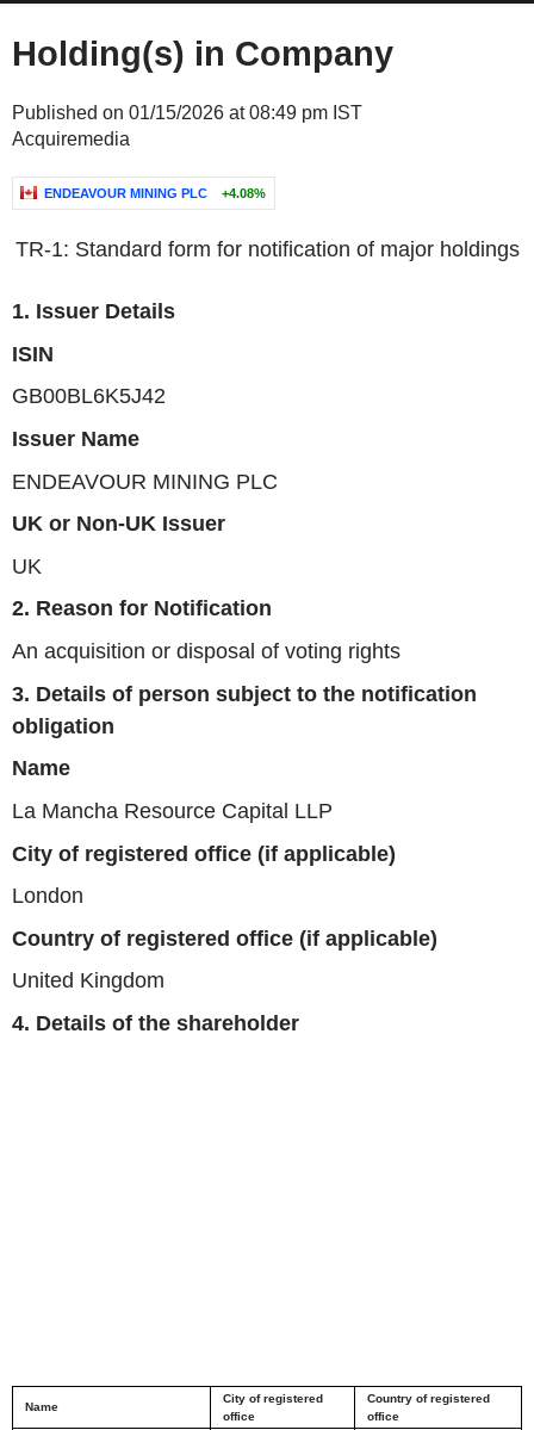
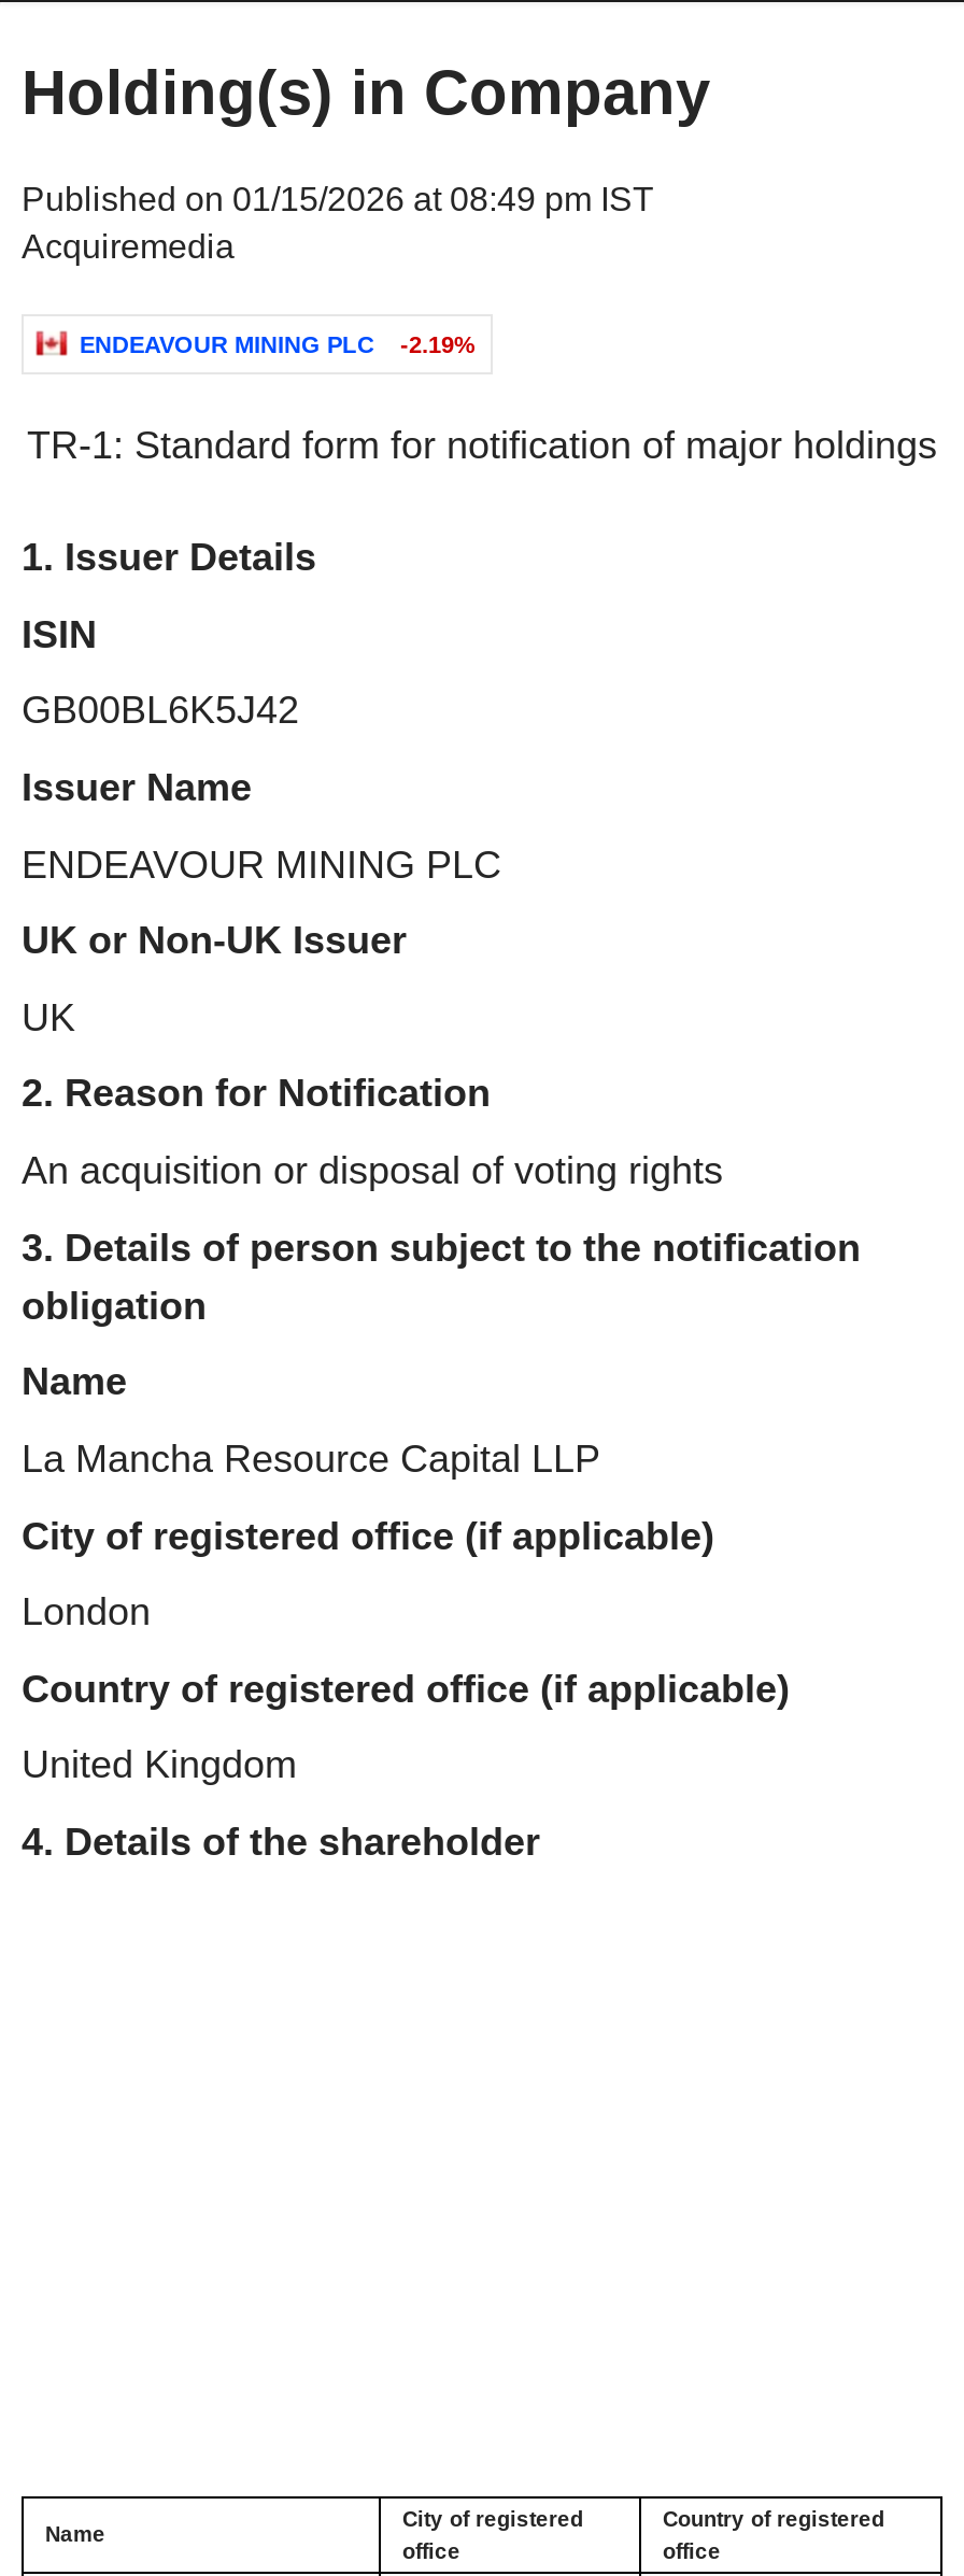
[44,186,266,200] ENDEAVOUR MINING PLC +4.08% -> [80,331,476,357] ENDEAVOUR MINING PLC -2.19%

